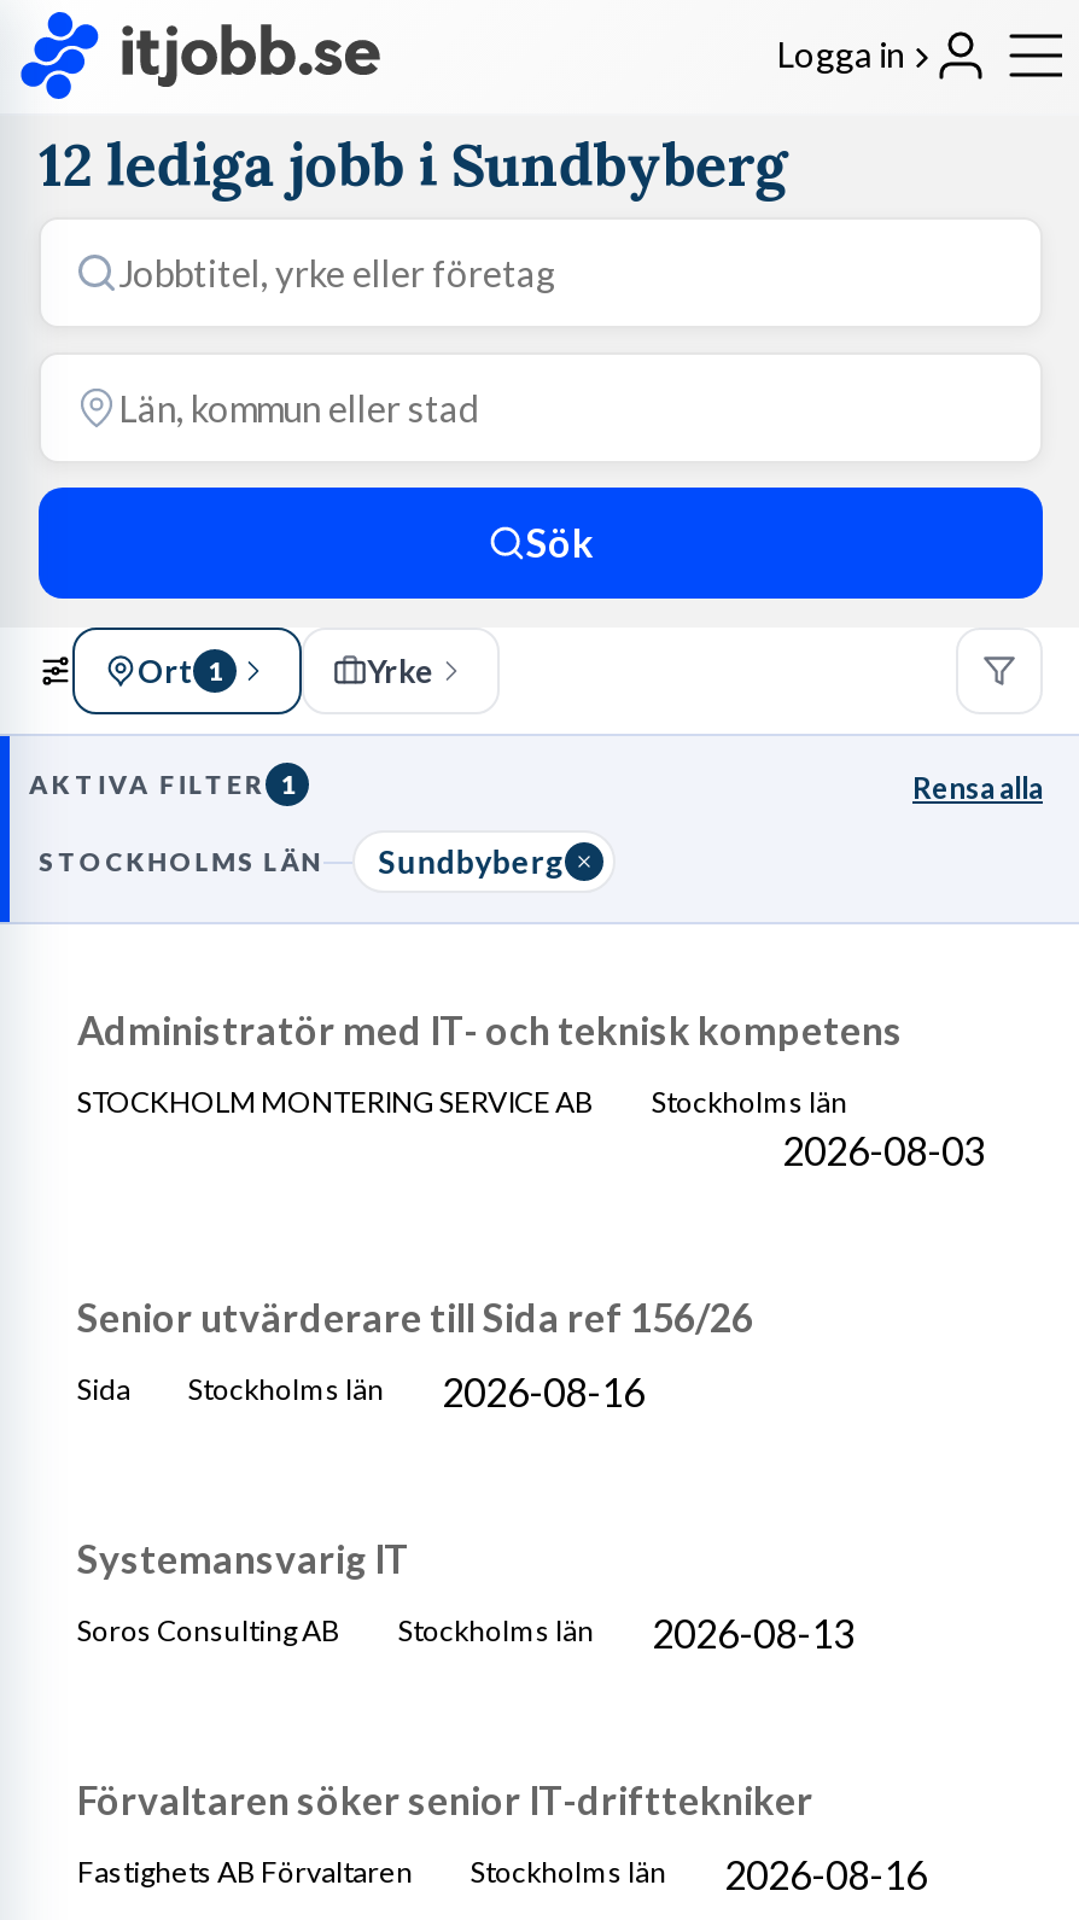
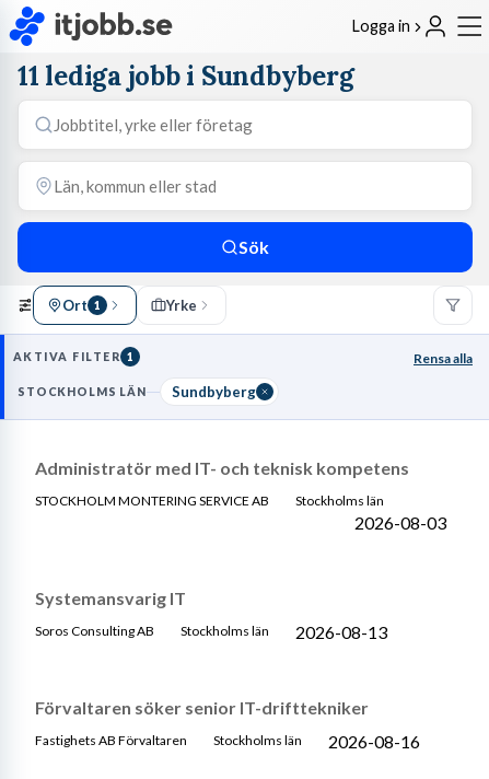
[39,128,788,203] 12 lediga jobb i Sundbyberg -> [18,59,354,93] 11 lediga jobb i Sundbyberg
[77,1294,753,1413] Senior utvärderare till Sida ref 156/26 | Sida | Stockholms län | 2026-08-16 -> none

